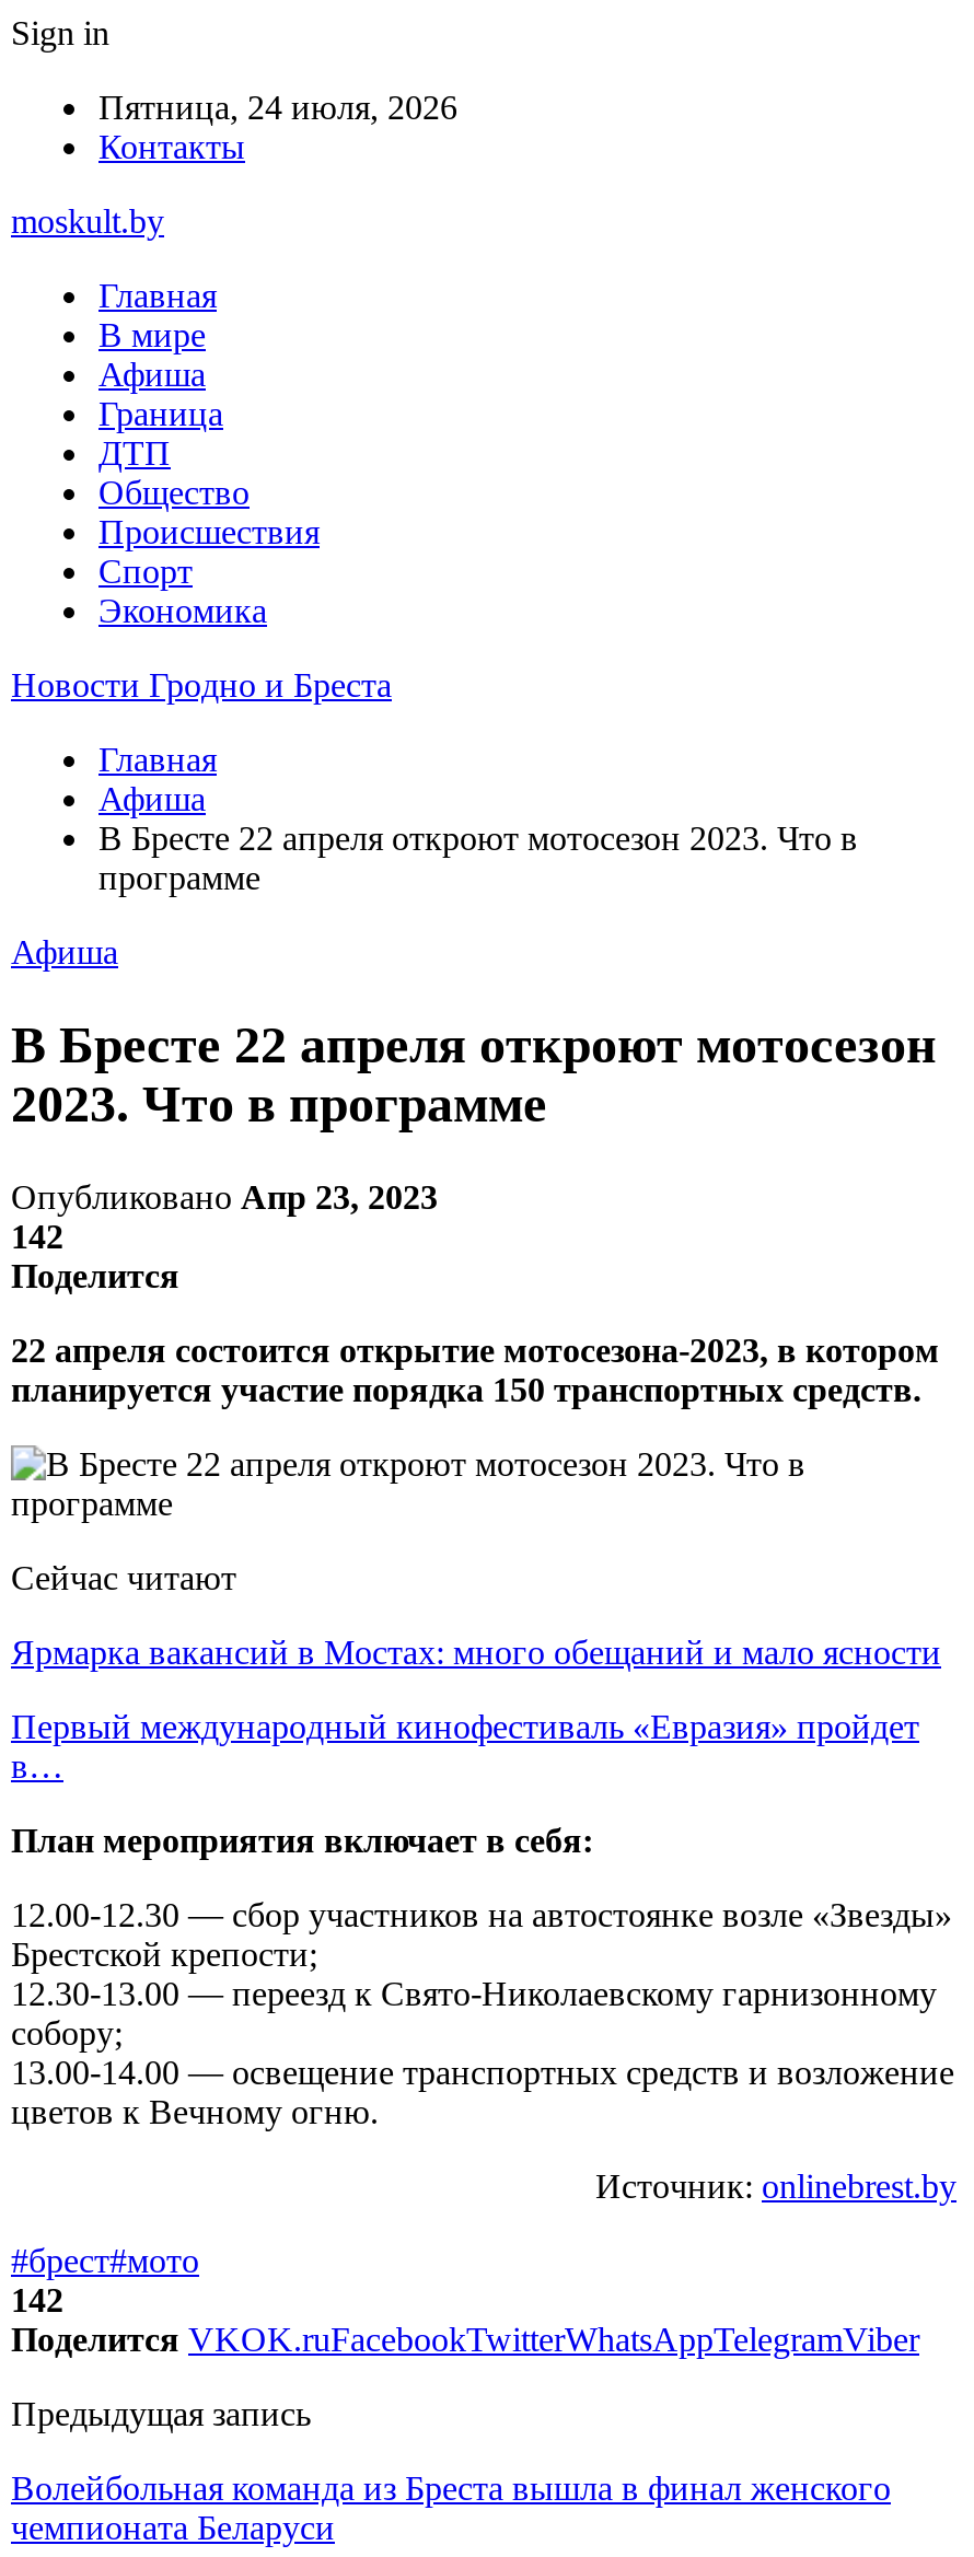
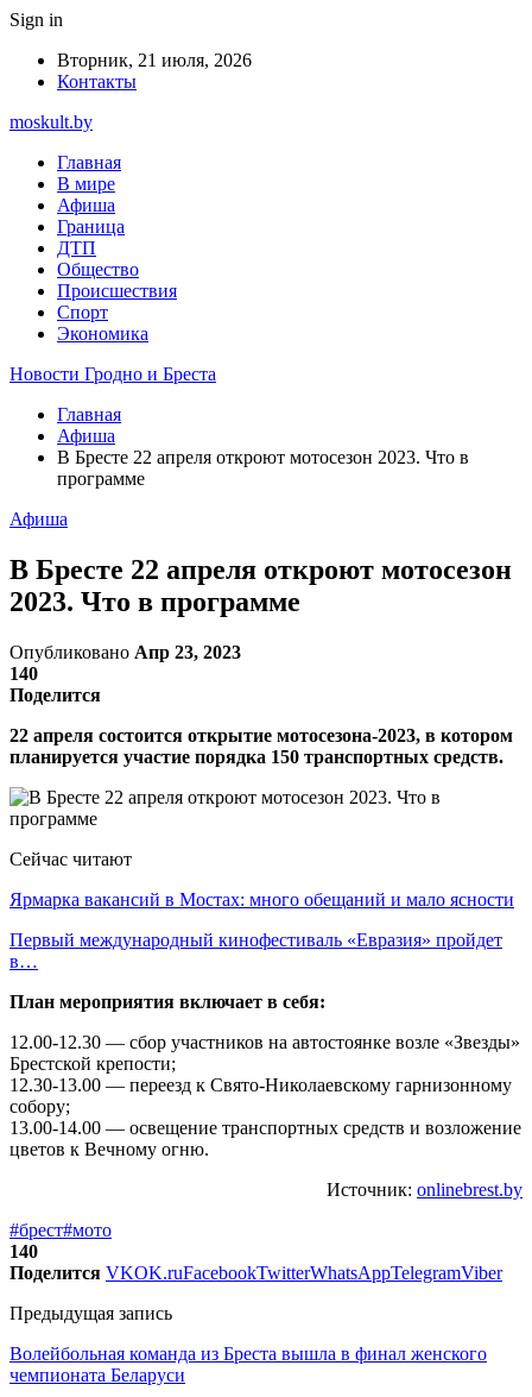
[98,89,457,126] Пятница, 24 июля, 2026 -> [57,50,252,70] Вторник, 21 июля, 2026
[11,1217,63,1255] 142 -> [9,663,38,683] 140
[11,2281,63,2318] 142 -> [9,1241,38,1261] 140

